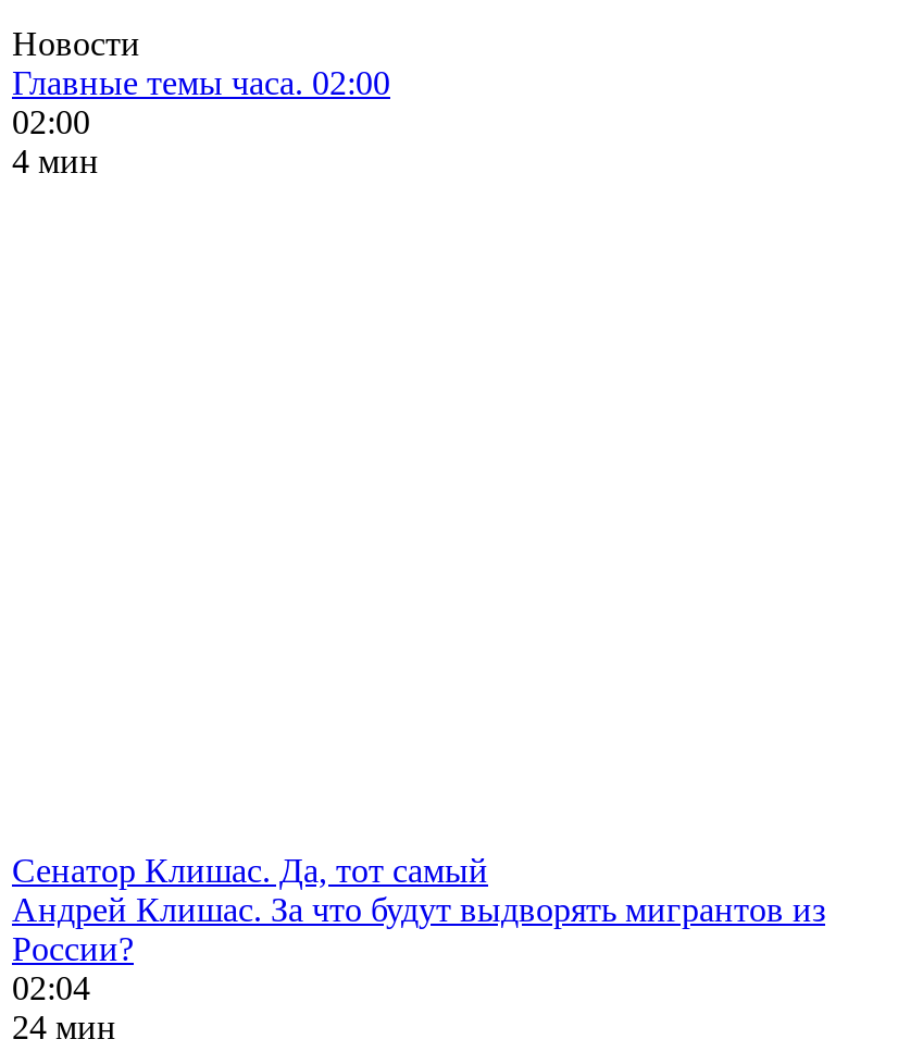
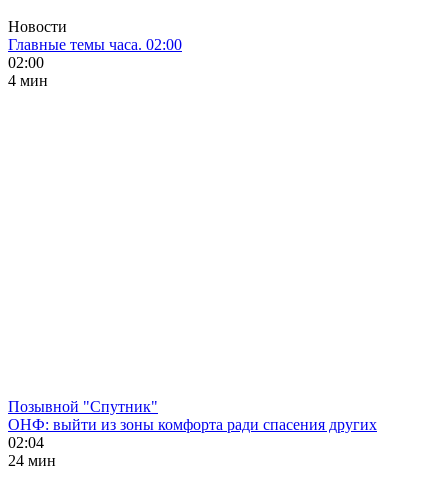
[12,852,825,967] Сенатор Клишас. Да, тот самый | Андрей Клишас. За что будут выдворять мигрантов из | России? -> [8,398,377,433] Позывной "Спутник" | ОНФ: выйти из зоны комфорта ради спасения других

